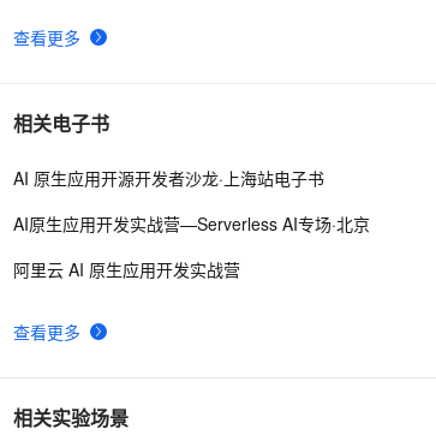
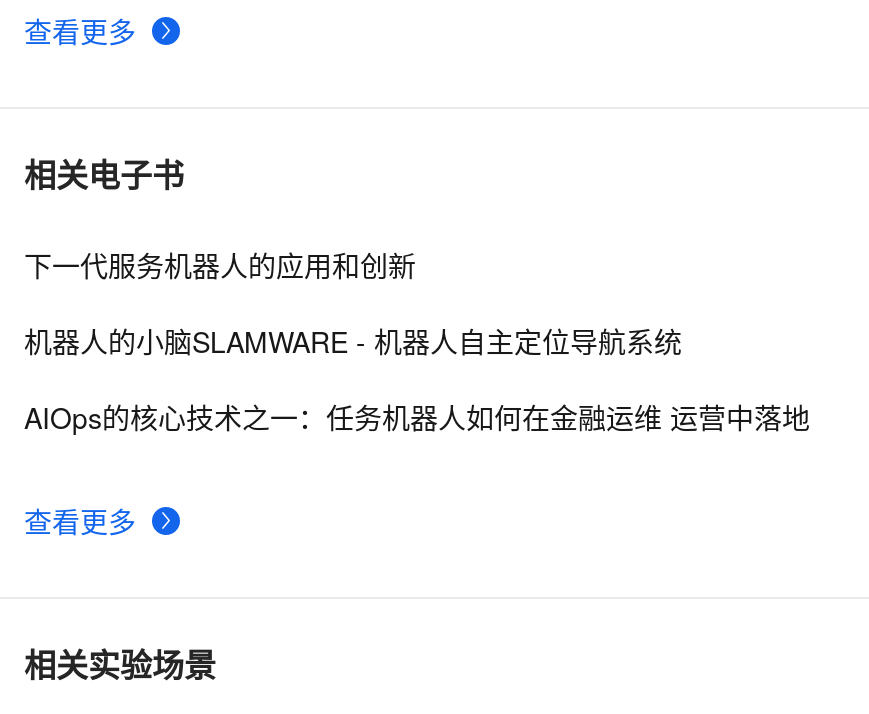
[13,166,324,190] AI 原生应用开源开发者沙龙·上海站电子书 -> [24,245,416,285] 下一代服务机器人的应用和创新
[13,211,370,236] AI原生应用开发实战营—Serverless AI专场·北京 -> [24,321,682,361] 机器人的小脑SLAMWARE - 机器人自主定位导航系统
[13,257,240,281] 阿里云 AI 原生应用开发实战营 -> [24,397,810,437] AIOps的核心技术之一：任务机器人如何在金融运维 运营中落地

